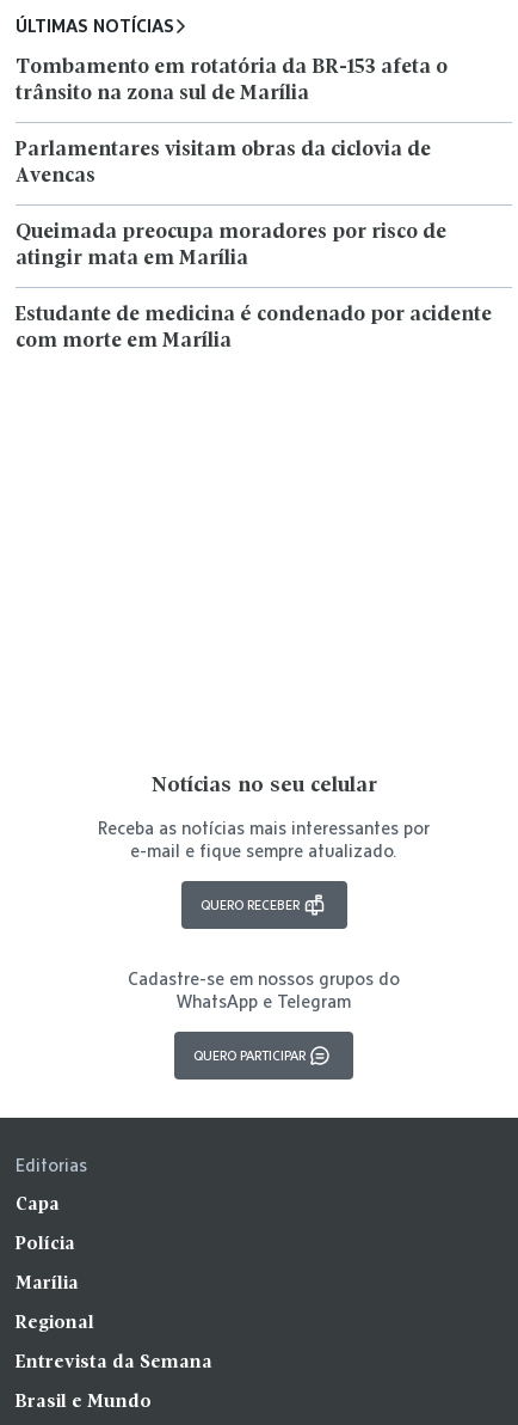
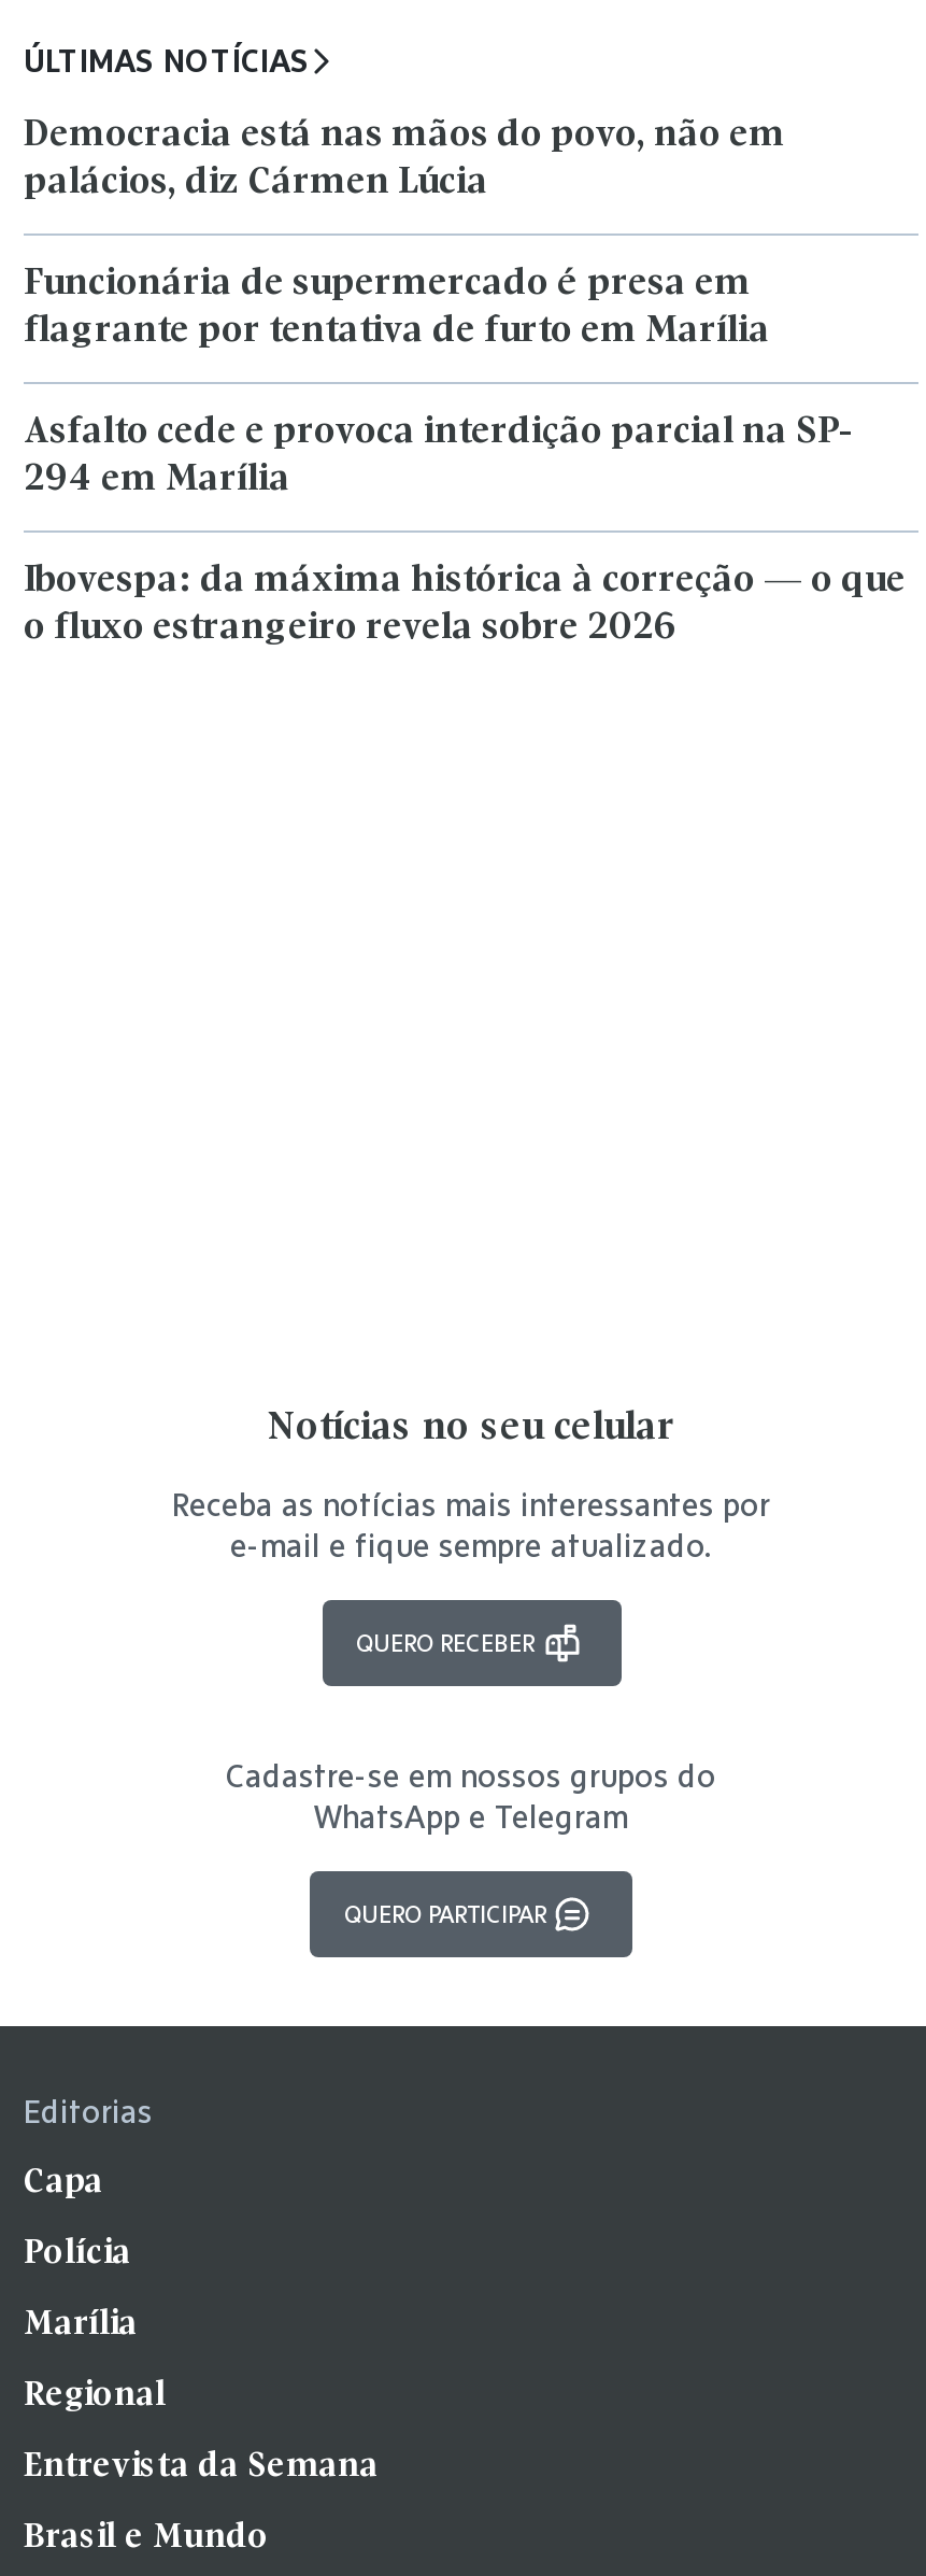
[16,58,448,104] Tombamento em rotatória da BR-153 afeta o | trânsito na zona sul de Marília -> [24,118,785,202] Democracia está nas mãos do povo, não em | palácios, diz Cármen Lúcia
[16,140,431,187] Parlamentares visitam obras da ciclovia de | Avencas -> [24,267,770,351] Funcionária de supermercado é presa em | flagrante por tentativa de furto em Marília
[16,223,446,269] Queimada preocupa moradores por risco de | atingir mata em Marília -> [24,415,854,499] Asfalto cede e provoca interdição parcial na SP- | 294 em Marília
[16,305,492,352] Estudante de medicina é condenado por acidente | com morte em Marília -> [24,564,906,648] Ibovespa: da máxima histórica à correção — o que | o fluxo estrangeiro revela sobre 2026

